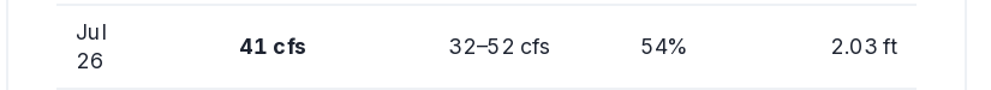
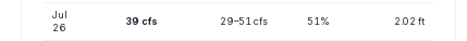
[239,32,309,59] 41 cfs -> [125,15,158,27] 39 cfs
[448,32,551,59] 32–52 cfs -> [220,15,268,27] 29–51 cfs
[640,32,688,59] 54% -> [307,15,330,27] 51%
[830,32,897,59] 2.03 ft -> [394,15,425,27] 2.02 ft

